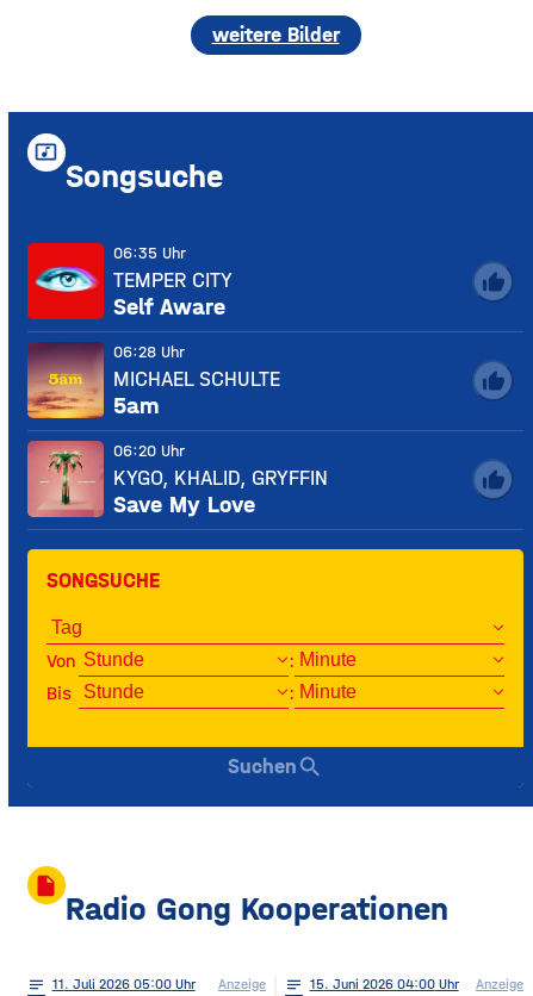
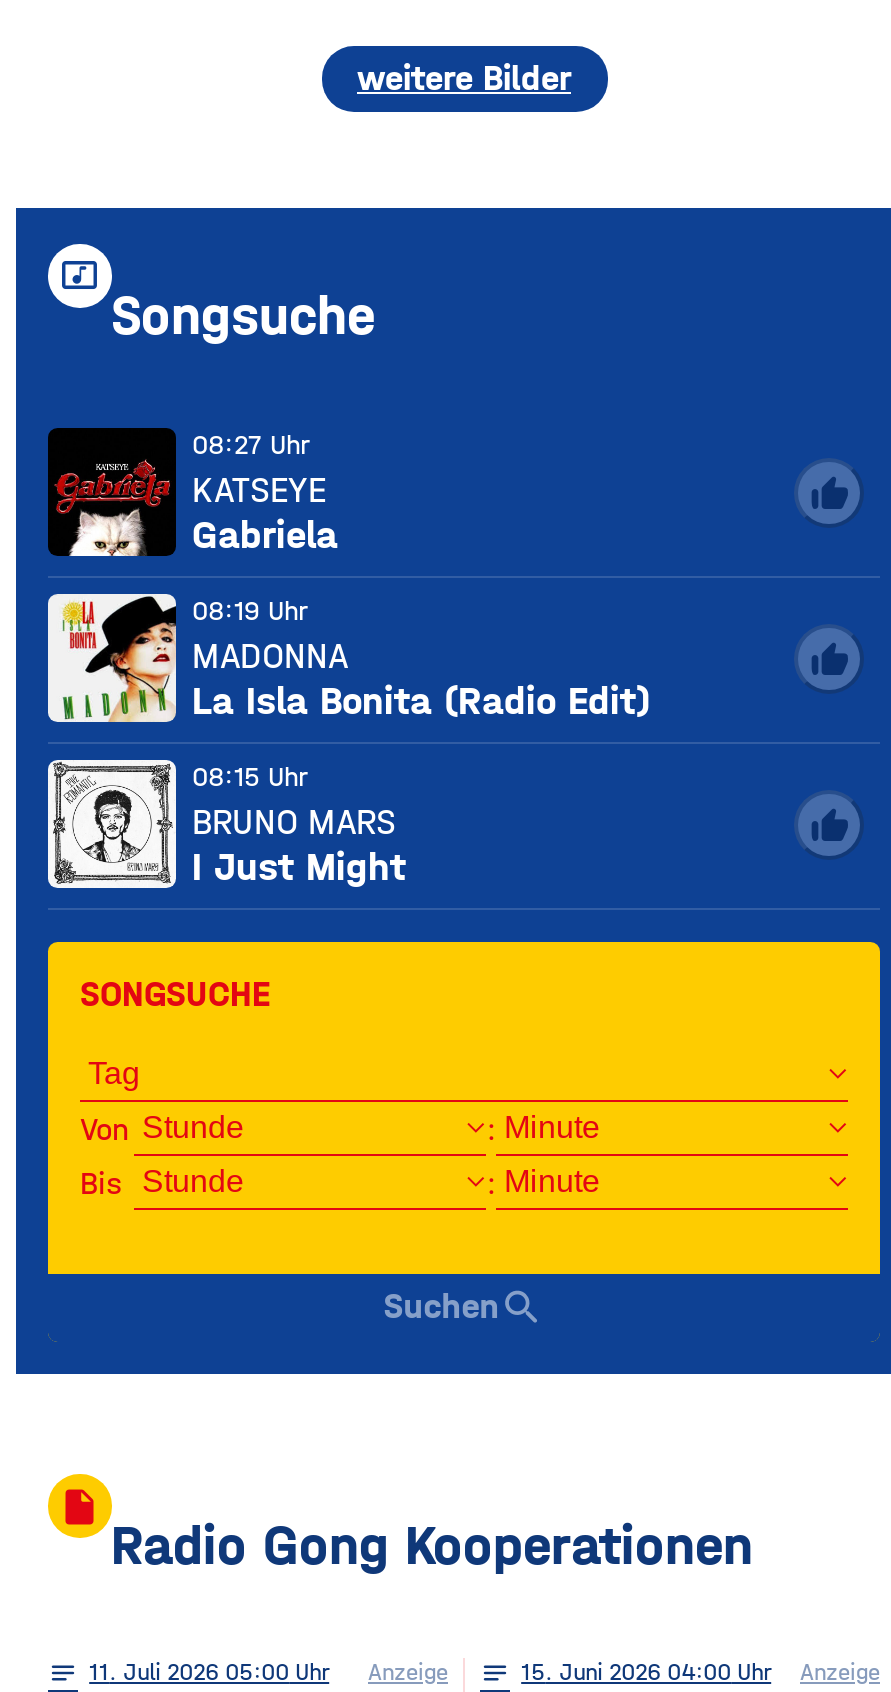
[26,242,233,320] [image] | 06:35 Uhr | TEMPER CITY | Self Aware -> [46,426,338,558] [image] | 08:27 Uhr | KATSEYE | Gabriela
[26,342,280,419] [image] | 06:28 Uhr | MICHAEL SCHULTE | 5am -> [46,592,650,724] [image] | 08:19 Uhr | MADONNA | La Isla Bonita (Radio Edit)
[26,440,328,518] [image] | 06:20 Uhr | KYGO, KHALID, GRYFFIN | Save My Love -> [46,758,406,890] [image] | 08:15 Uhr | BRUNO MARS | I Just Might

